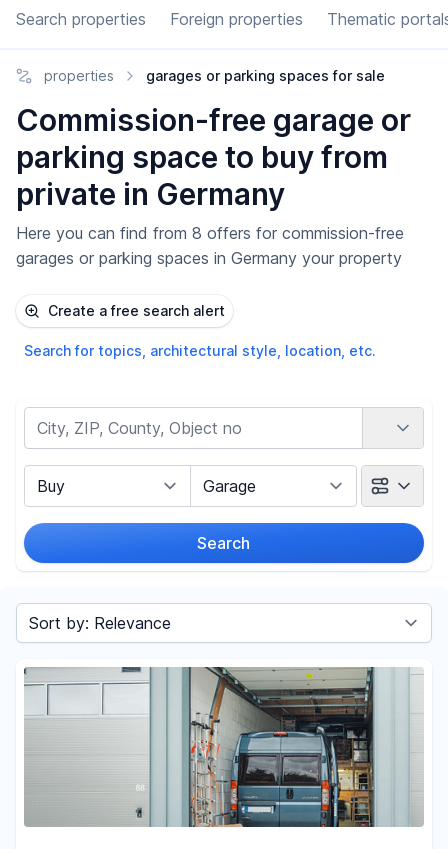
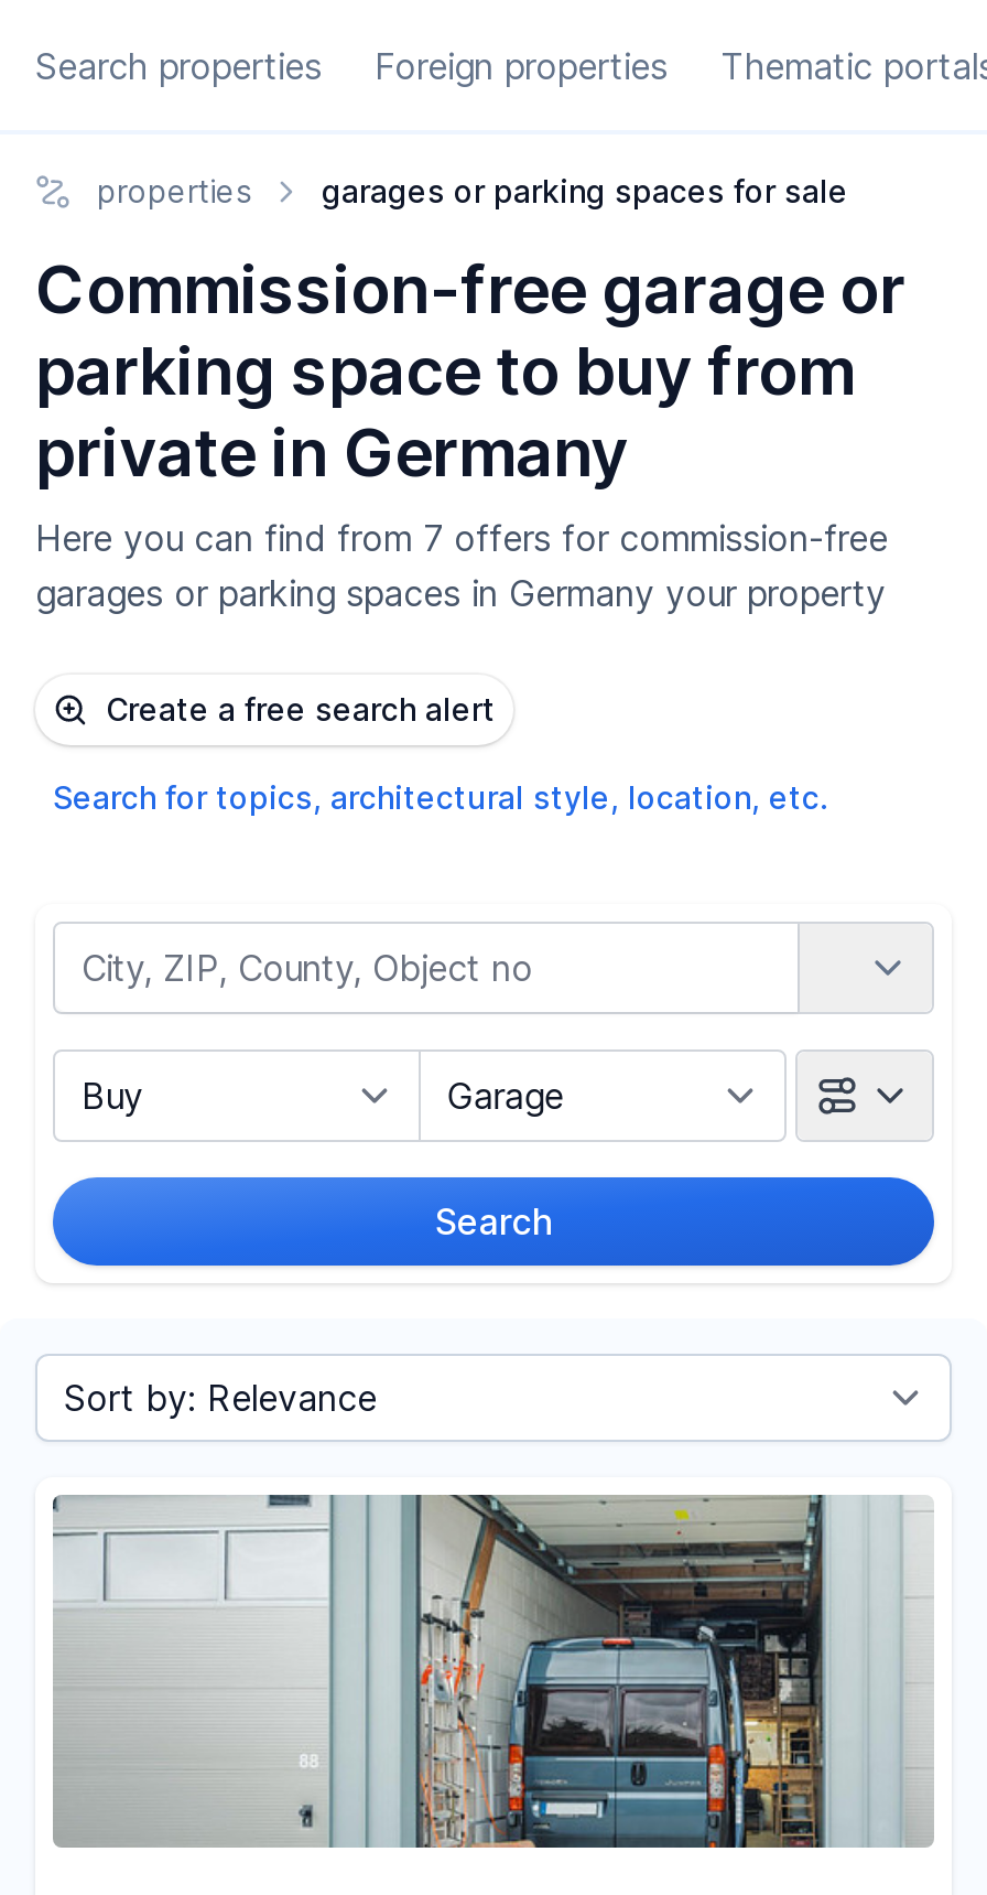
[16,223,404,243] Here you can find from 8 offers for commission-free -> [35,516,888,560] Here you can find from 7 offers for commission-free

